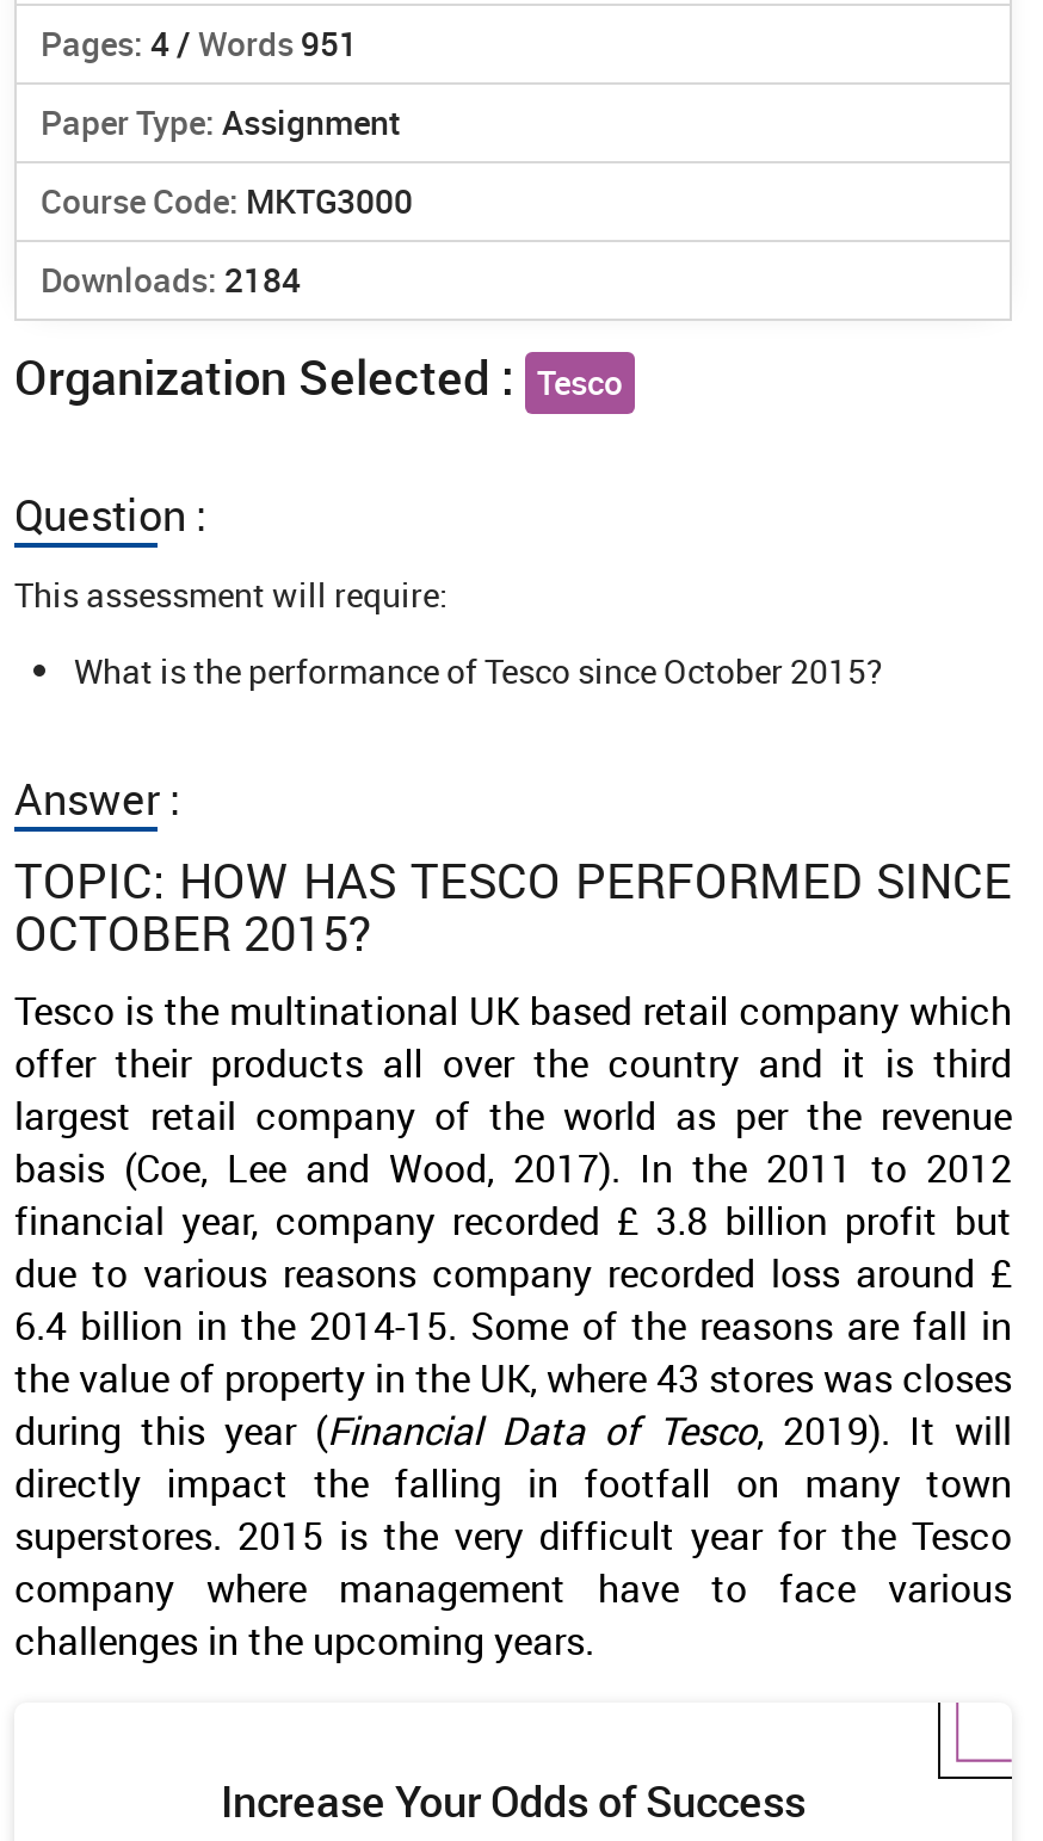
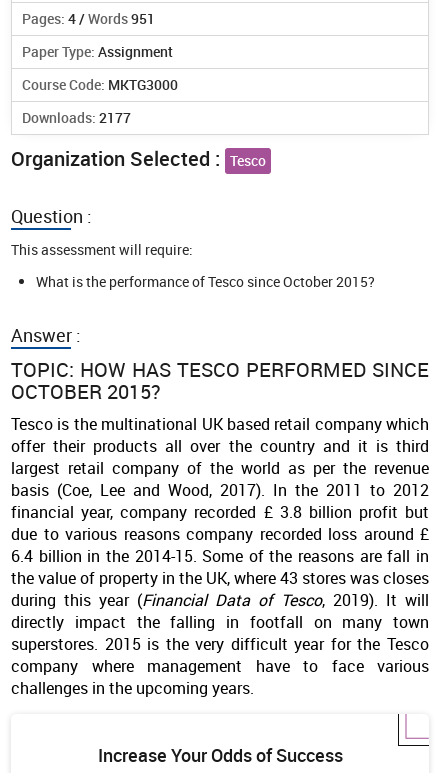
[41,257,301,302] Downloads: 2184 -> [22,108,131,127] Downloads: 2177

